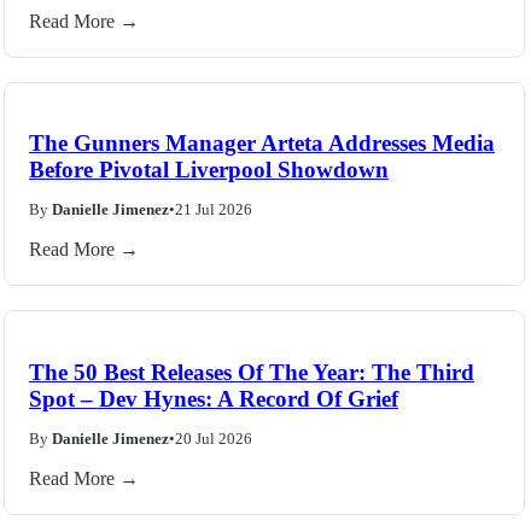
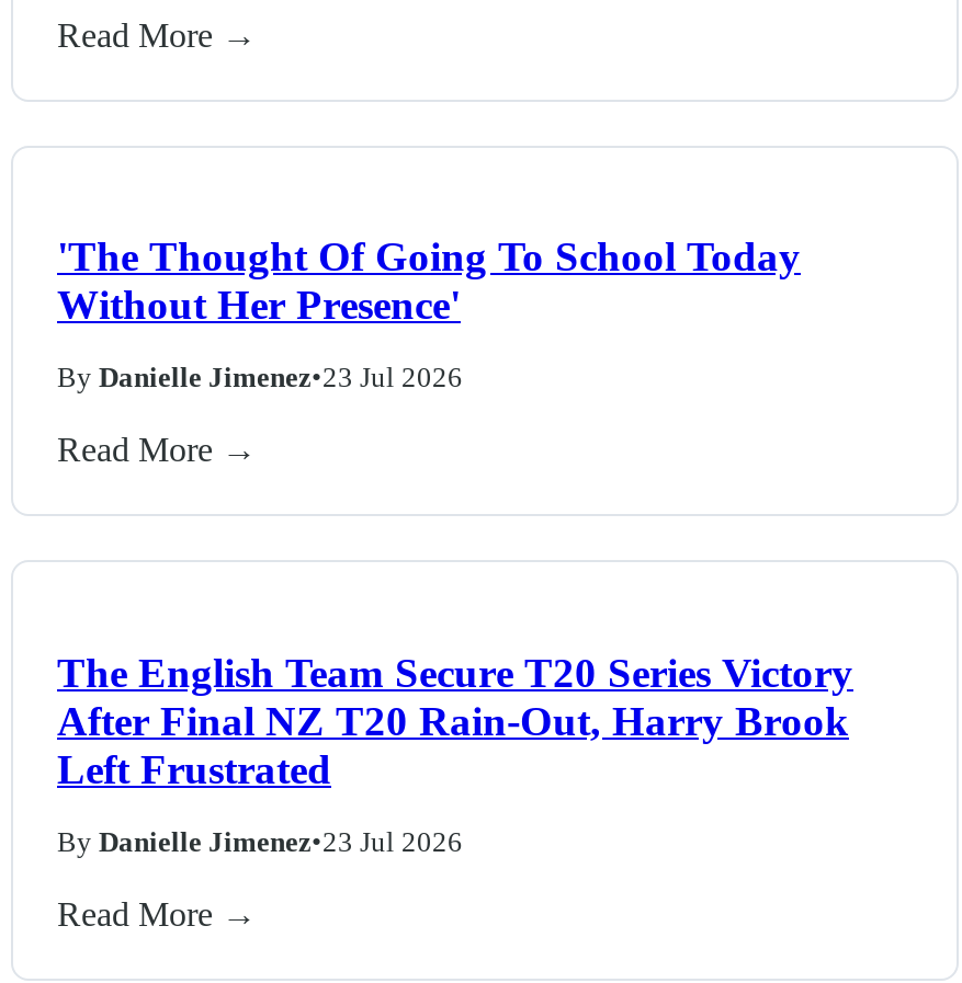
[29,131,495,183] The Gunners Manager Arteta Addresses Media | Before Pivotal Liverpool Showdown -> [57,234,801,329] 'The Thought Of Going To School Today | Without Her Presence'
[29,202,252,219] By Danielle Jimenez•21 Jul 2026 -> [57,364,463,394] By Danielle Jimenez•23 Jul 2026
[29,359,474,411] The 50 Best Releases Of The Year: The Third | Spot – Dev Hynes: A Record Of Grief -> [57,649,853,791] The English Team Secure T20 Series Victory | After Final NZ T20 Rain-Out, Harry Brook | Left Frustrated
[29,430,252,447] By Danielle Jimenez•20 Jul 2026 -> [57,827,463,857] By Danielle Jimenez•23 Jul 2026

